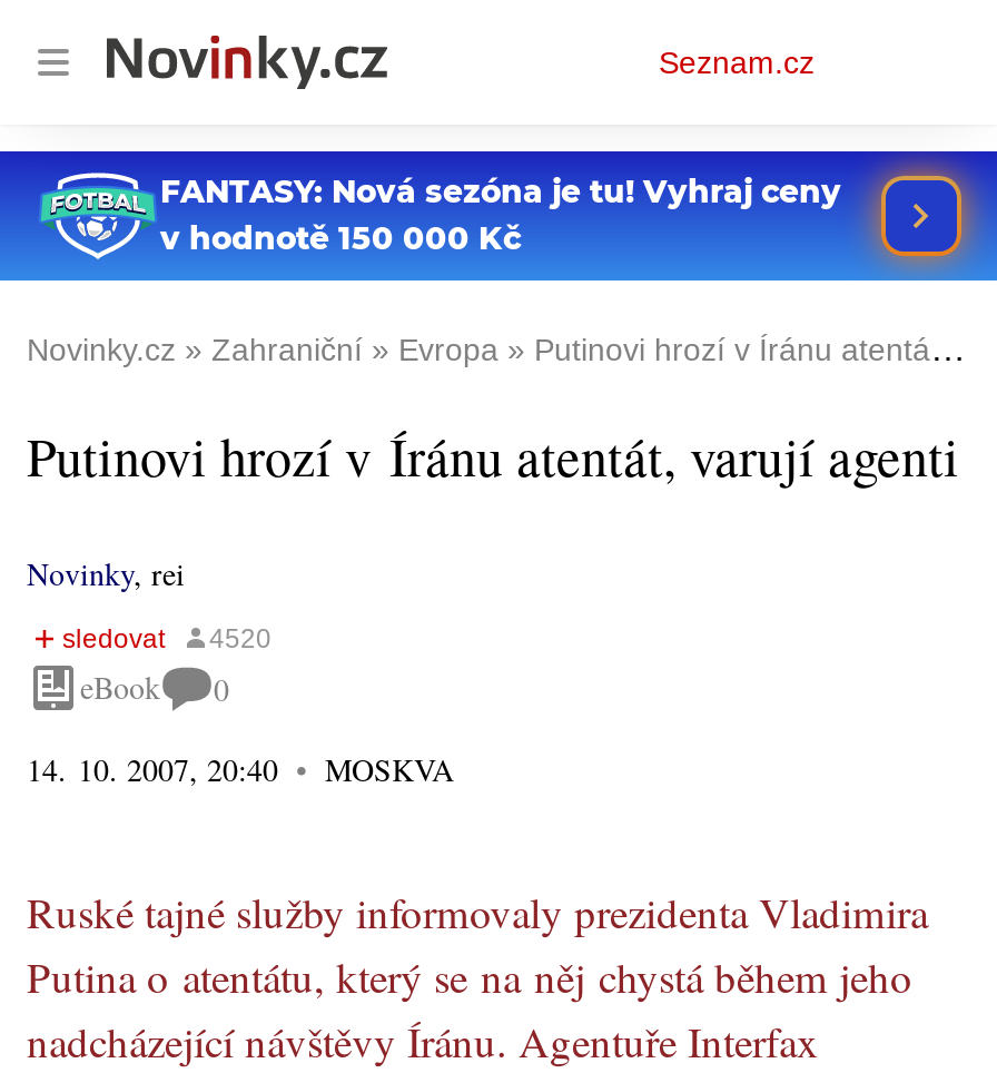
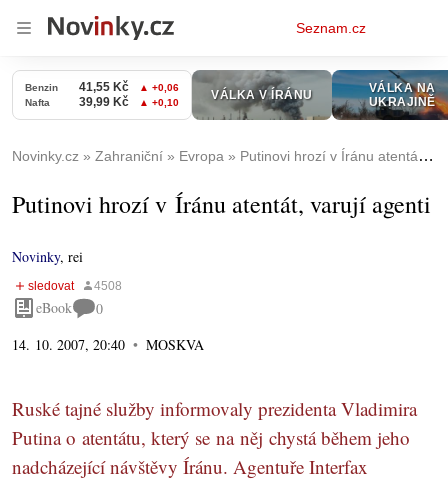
[7,149,990,283] [image] -> [3,68,445,125] [image]

